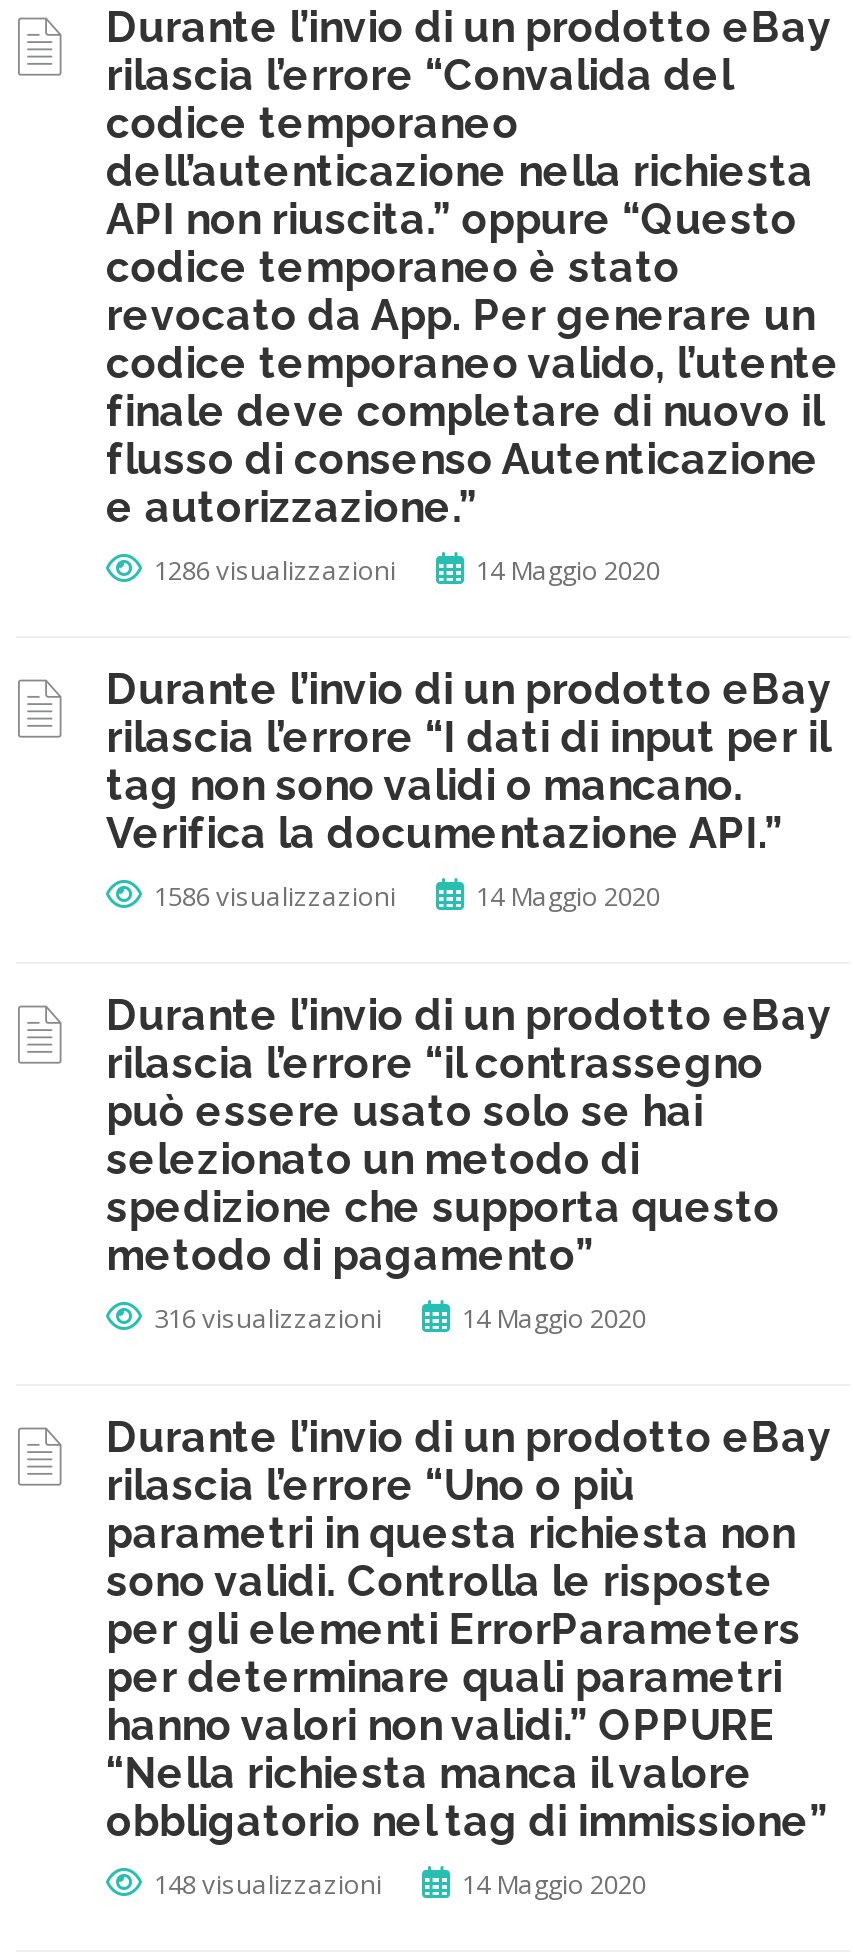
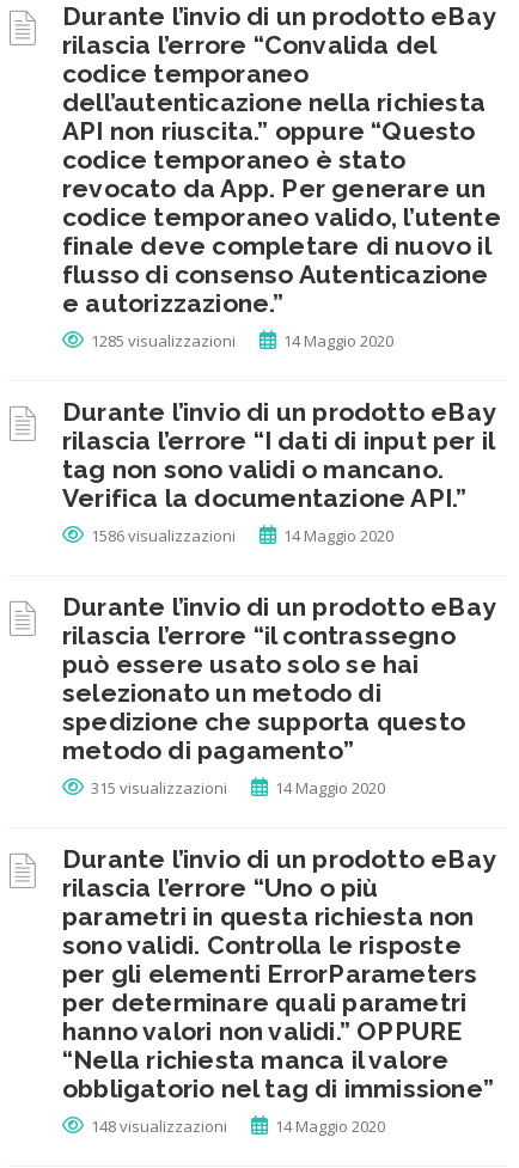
[154,552,396,588] 1286 visualizzazioni -> [91,330,236,351] 1285 visualizzazioni
[154,1300,382,1336] 316 visualizzazioni -> [91,777,227,799] 315 visualizzazioni

